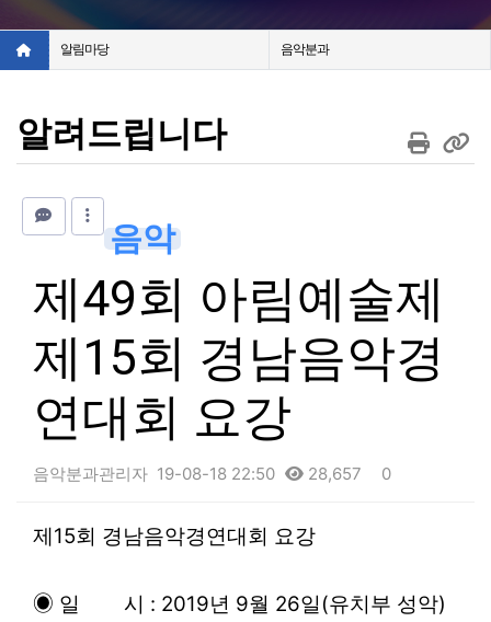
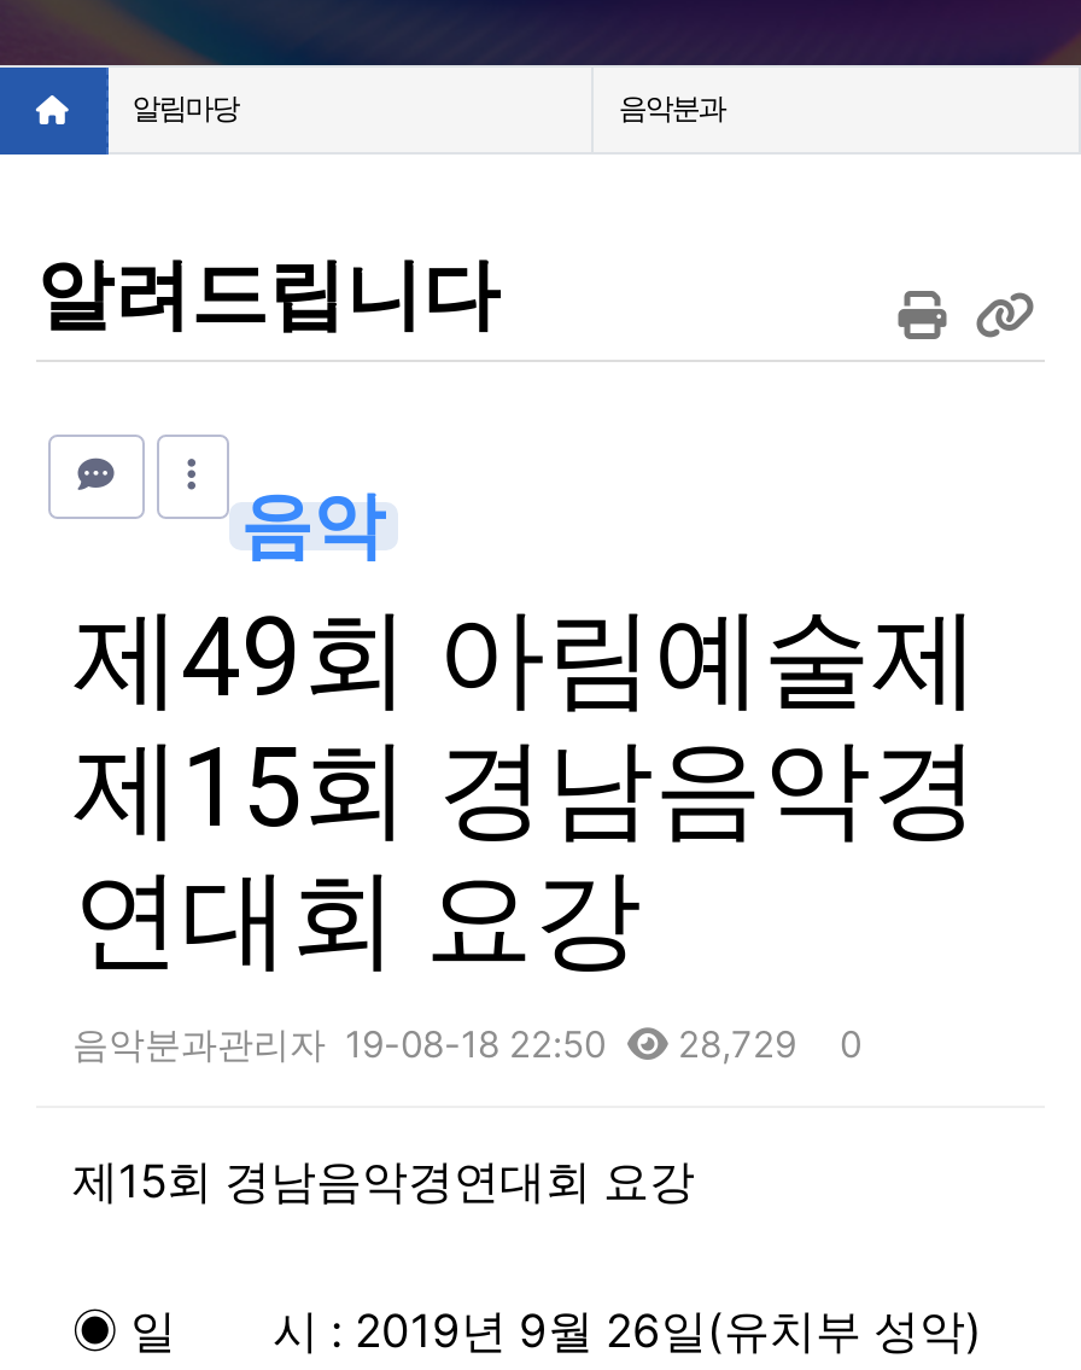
[33,463,391,484] 음악분과관리자 19-08-18 22:50 28,657 0 -> [72,1021,861,1067] 음악분과관리자 19-08-18 22:50 28,729 0

